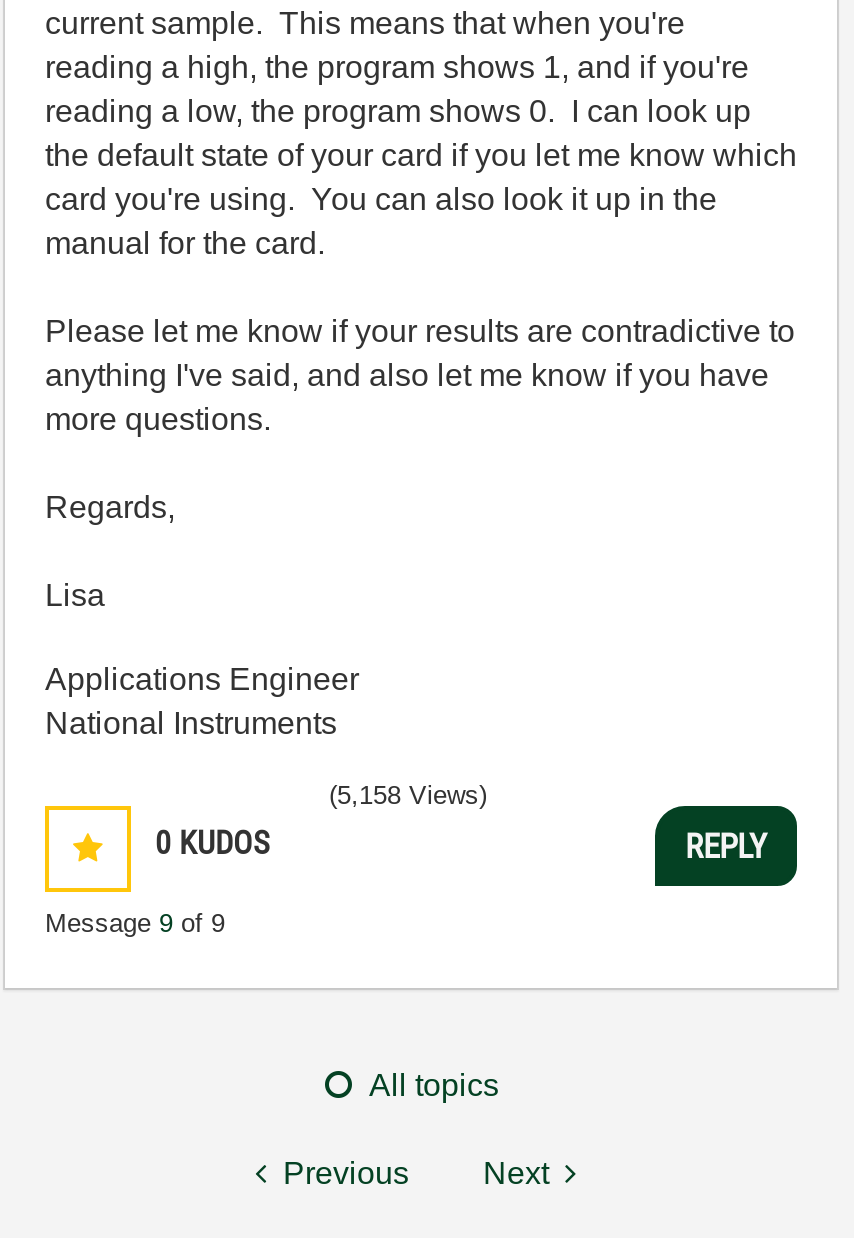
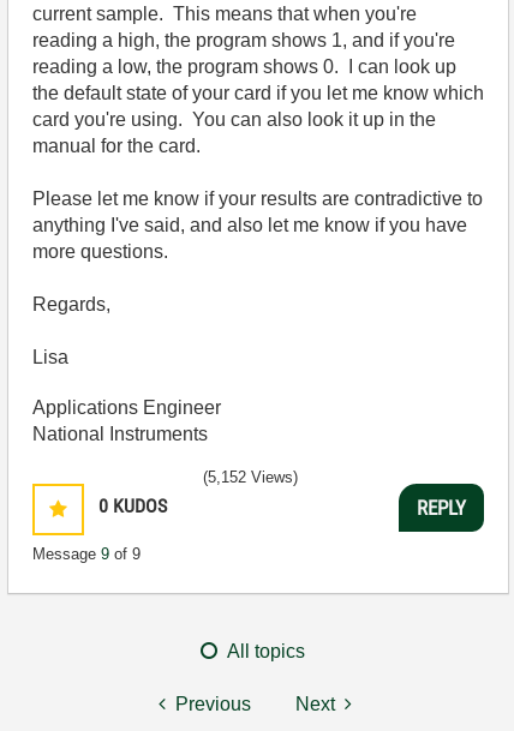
[329,780,487,810] (5,158 Views) -> [203,468,298,486] (5,152 Views)

